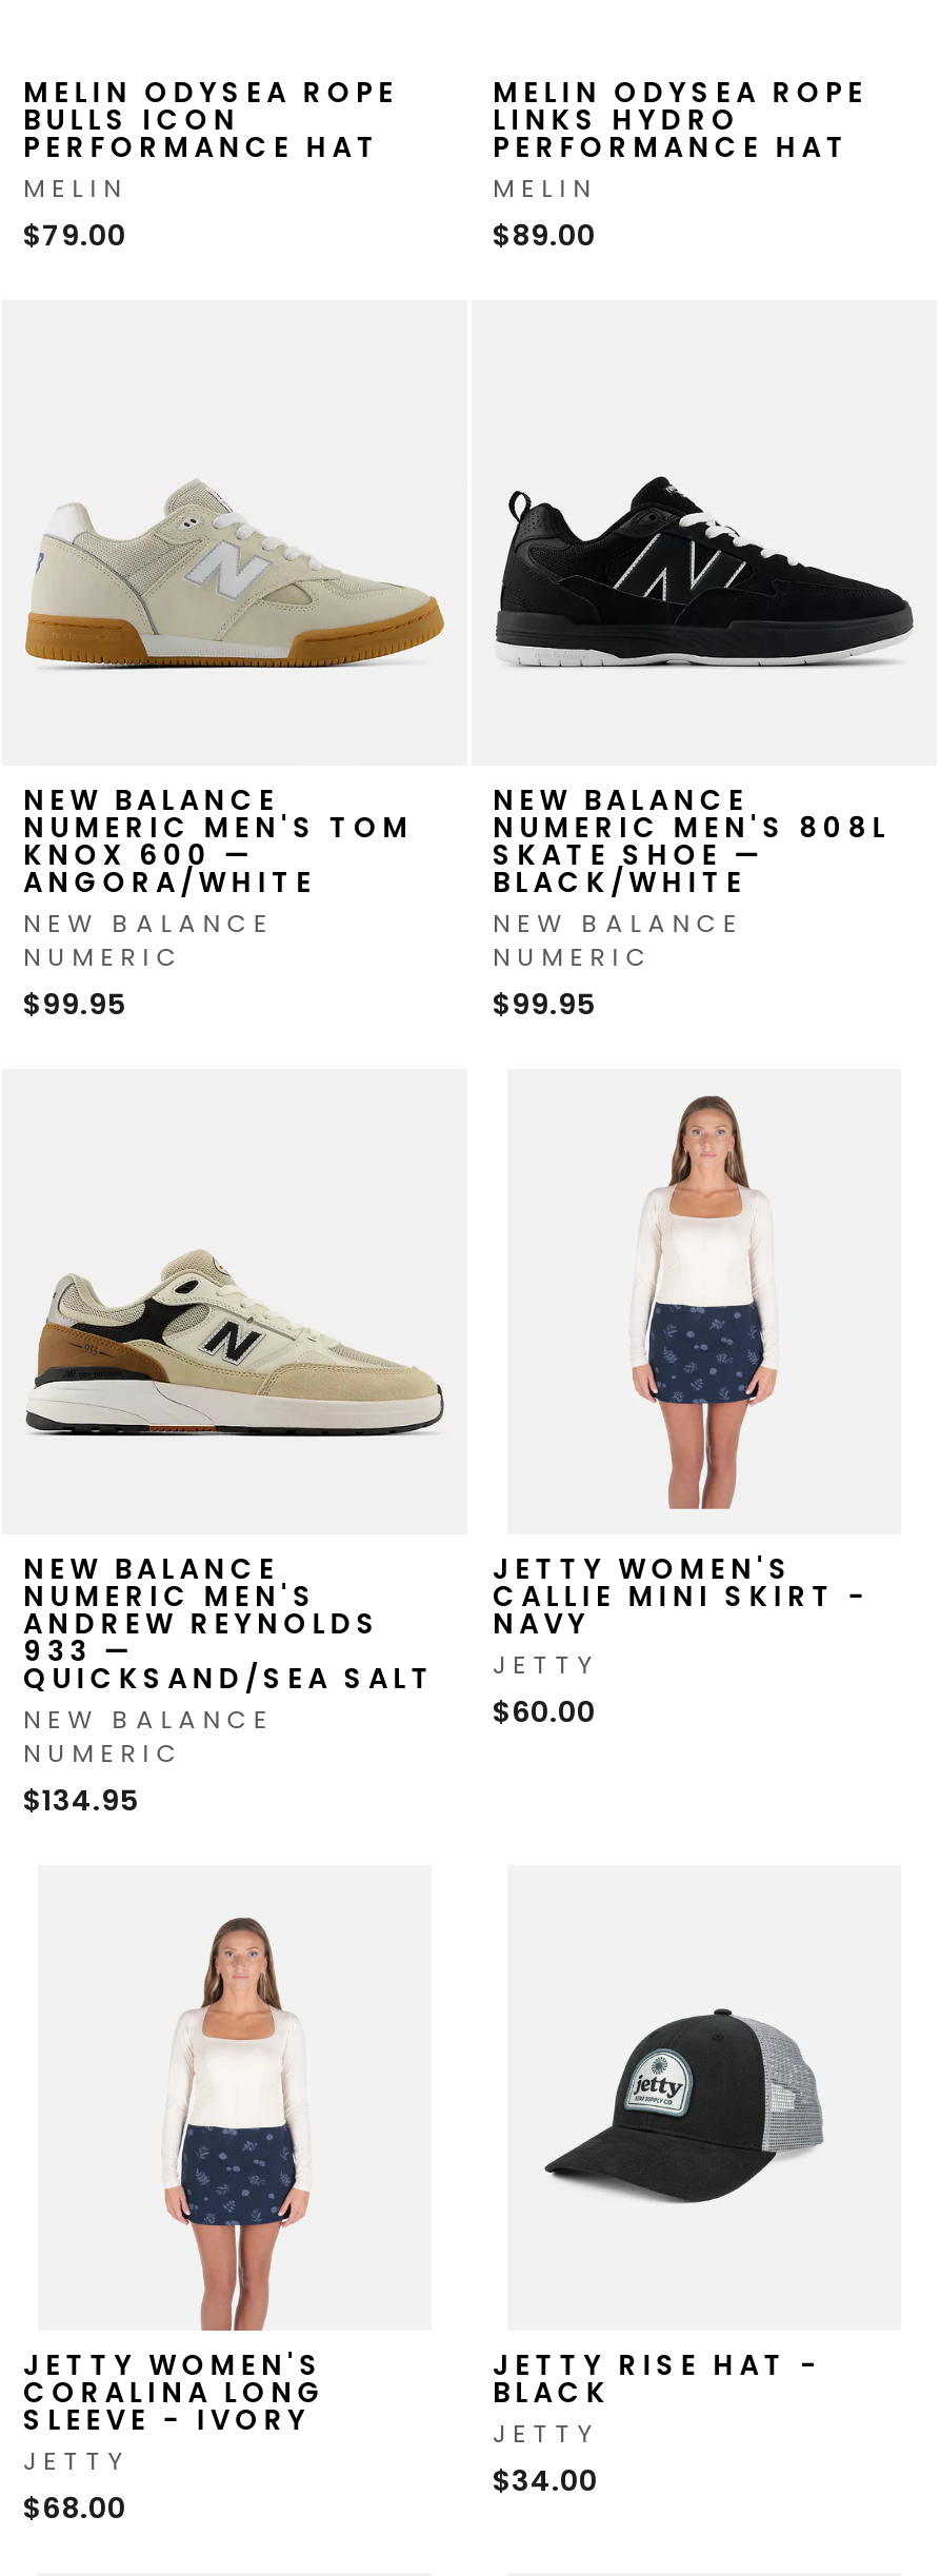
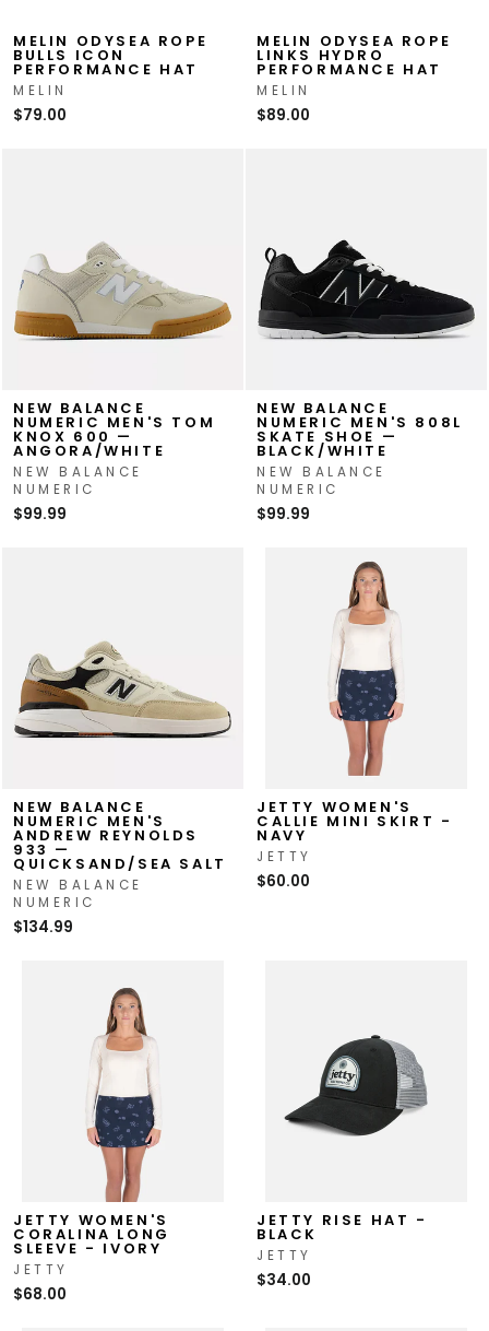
[23,984,126,1024] $99.95 -> [13,503,67,524] $99.99
[493,984,596,1024] $99.95 -> [257,503,310,524] $99.99
[23,1780,139,1820] $134.95 -> [13,916,73,937] $134.99

